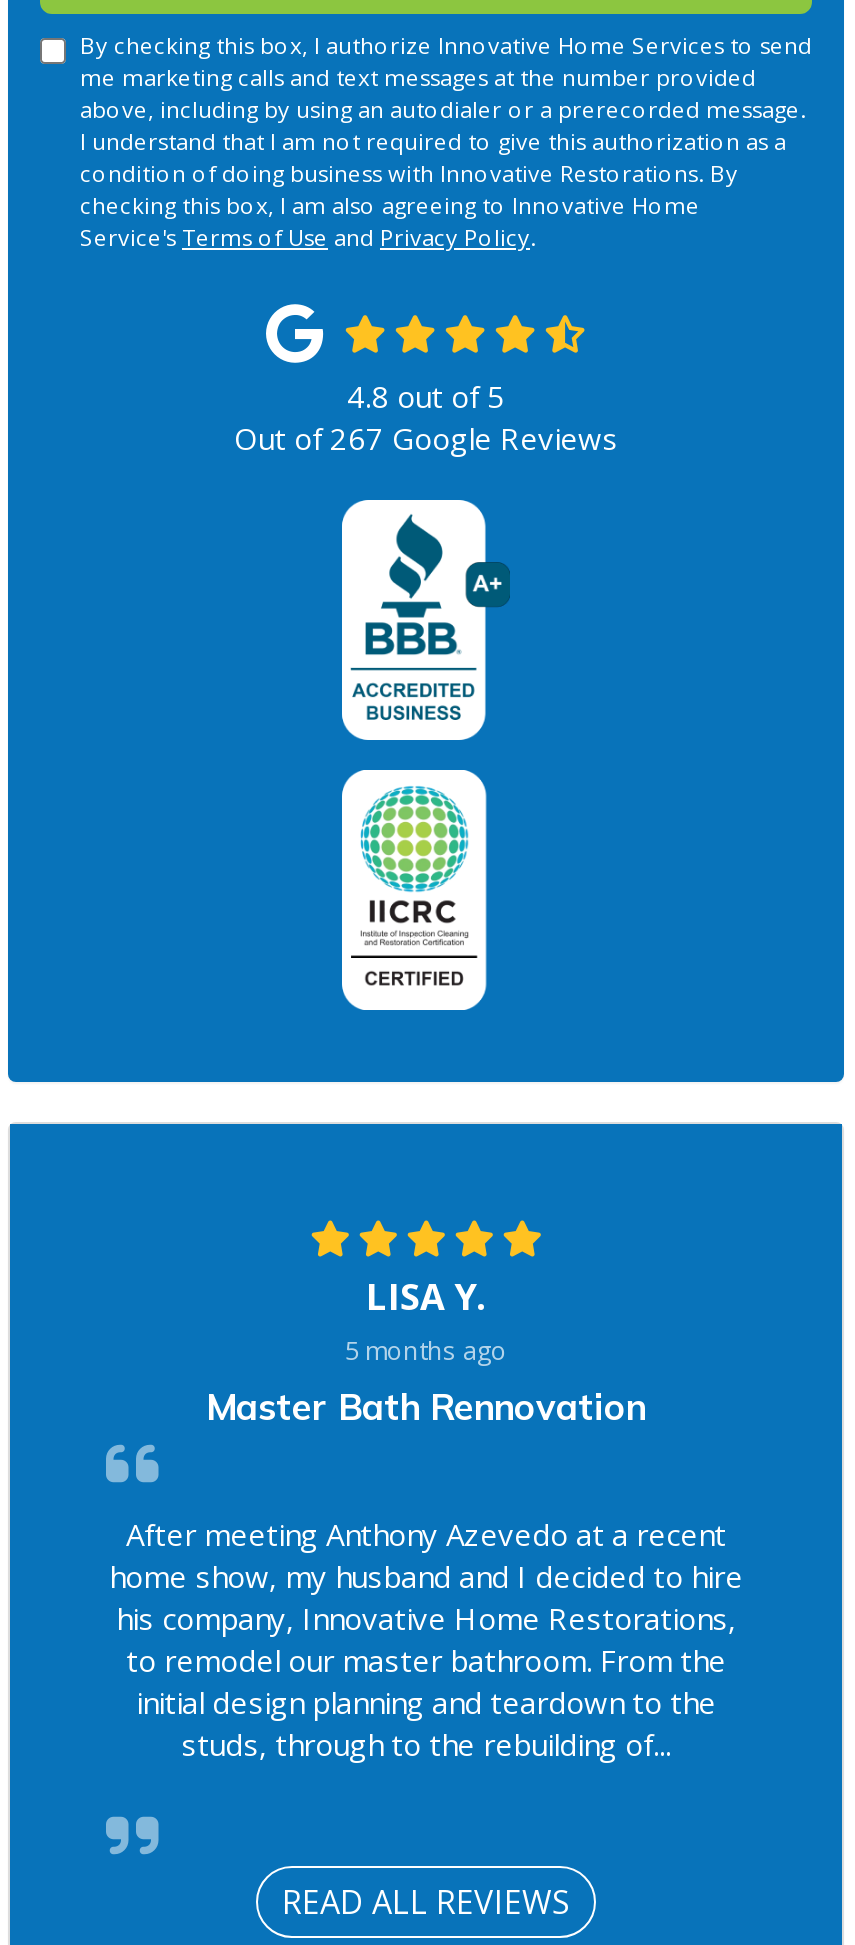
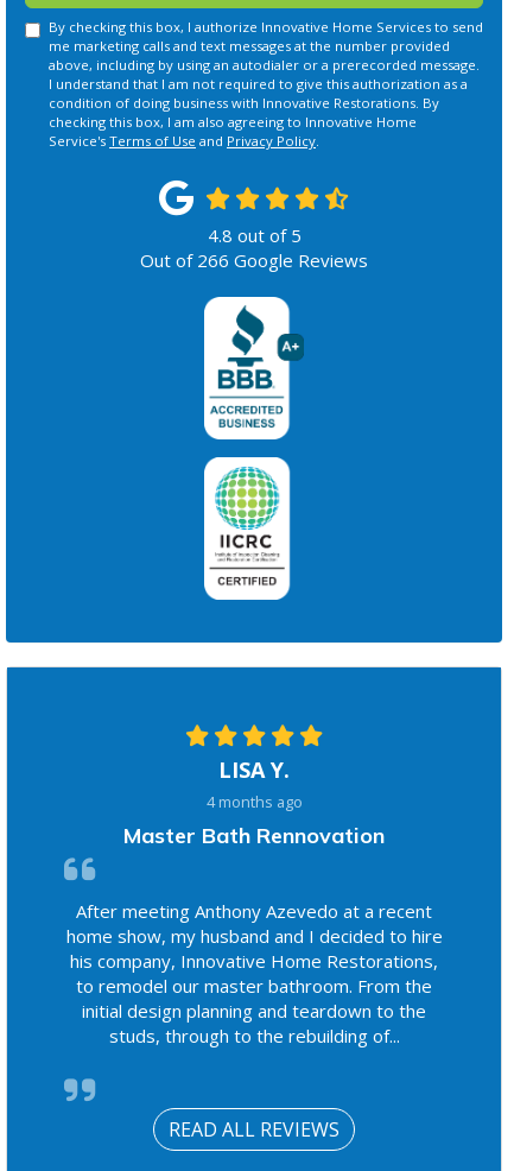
[234,418,618,458] Out of 267 Google Reviews -> [140,248,368,272] Out of 266 Google Reviews
[345,1332,507,1368] 5 months ago -> [206,791,302,812] 4 months ago

